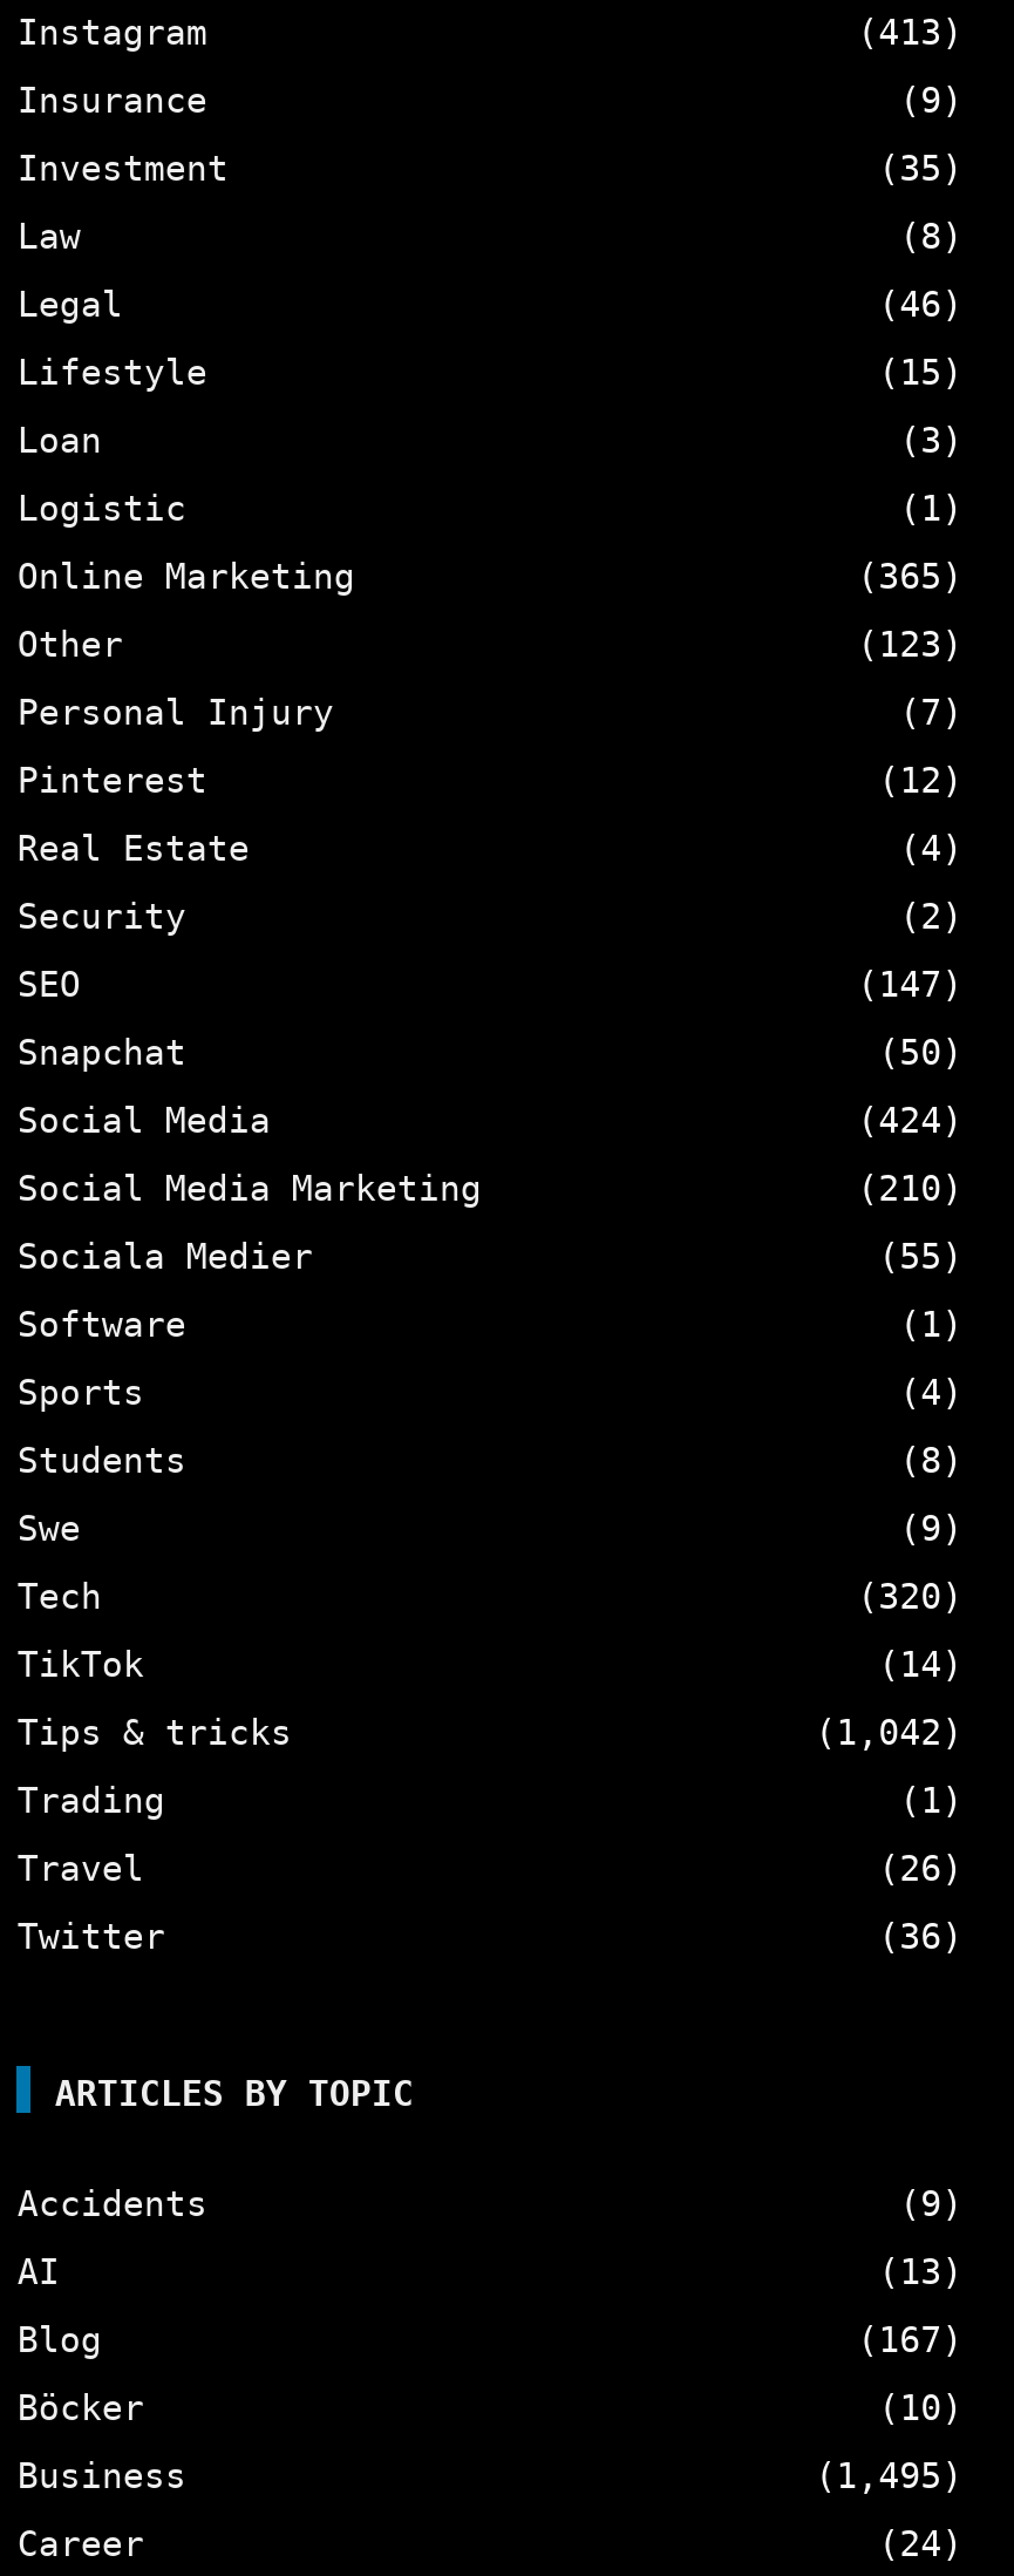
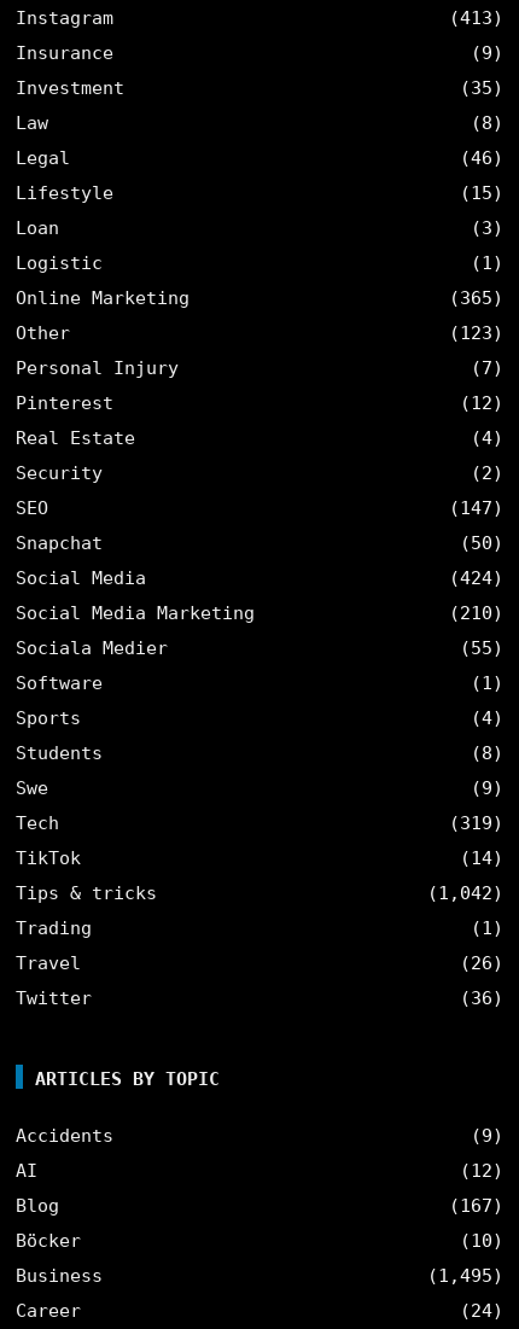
[857,1576,963,1618] (320) -> [449,812,503,834] (319)
[878,2251,963,2293] (13) -> [459,1160,503,1182] (12)

